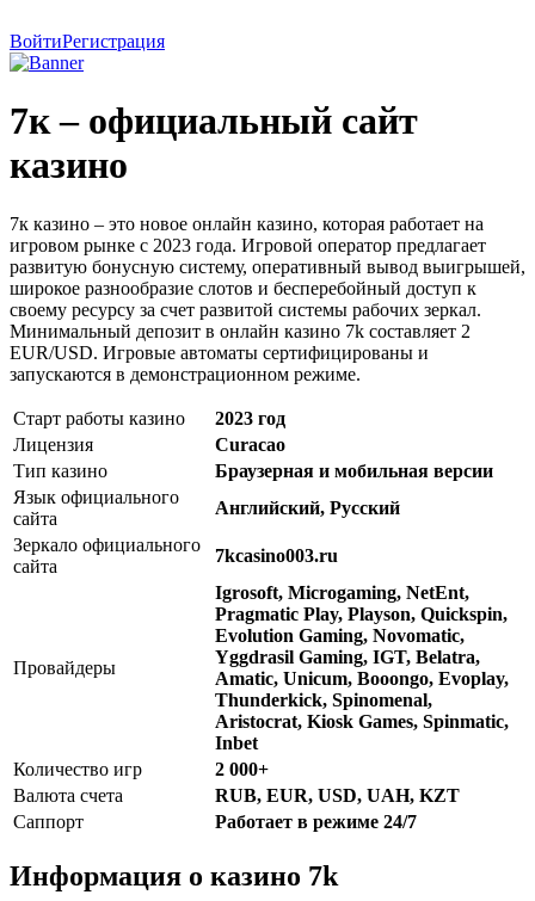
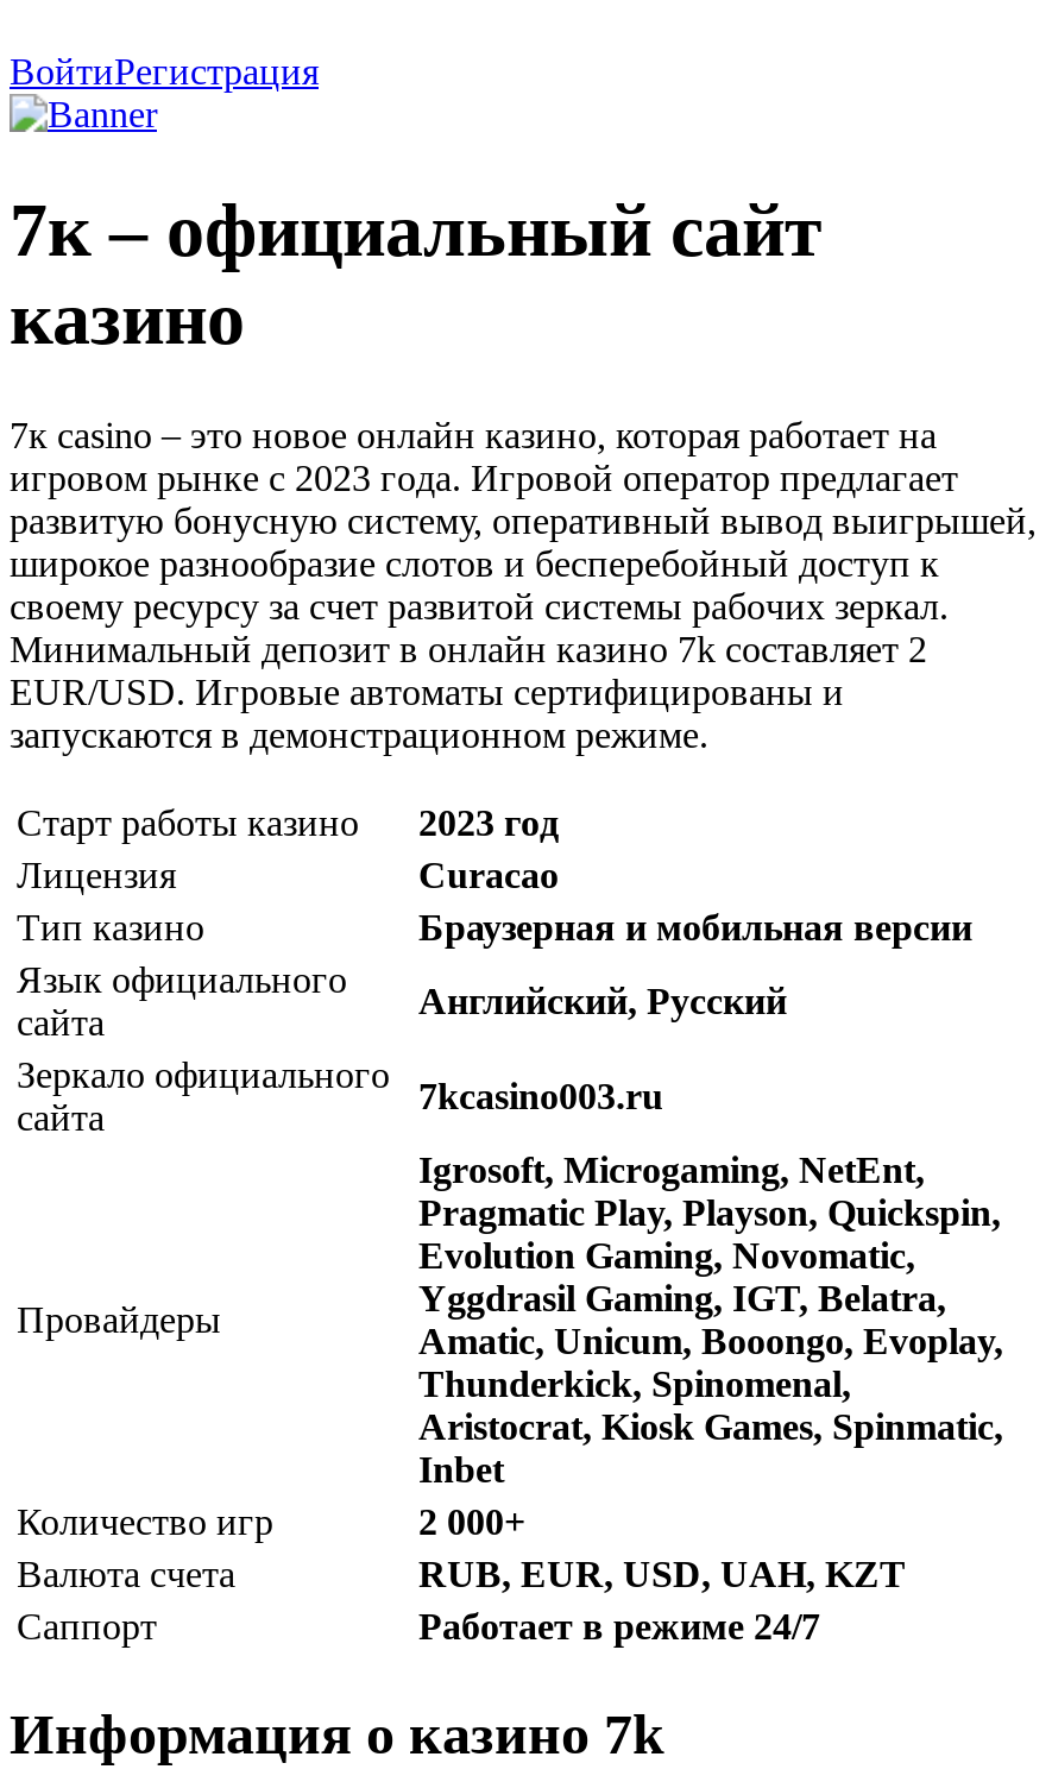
[10,213,484,234] 7к казино – это новое онлайн казино, которая работает на -> [10,415,937,455] 7к casino – это новое онлайн казино, которая работает на

